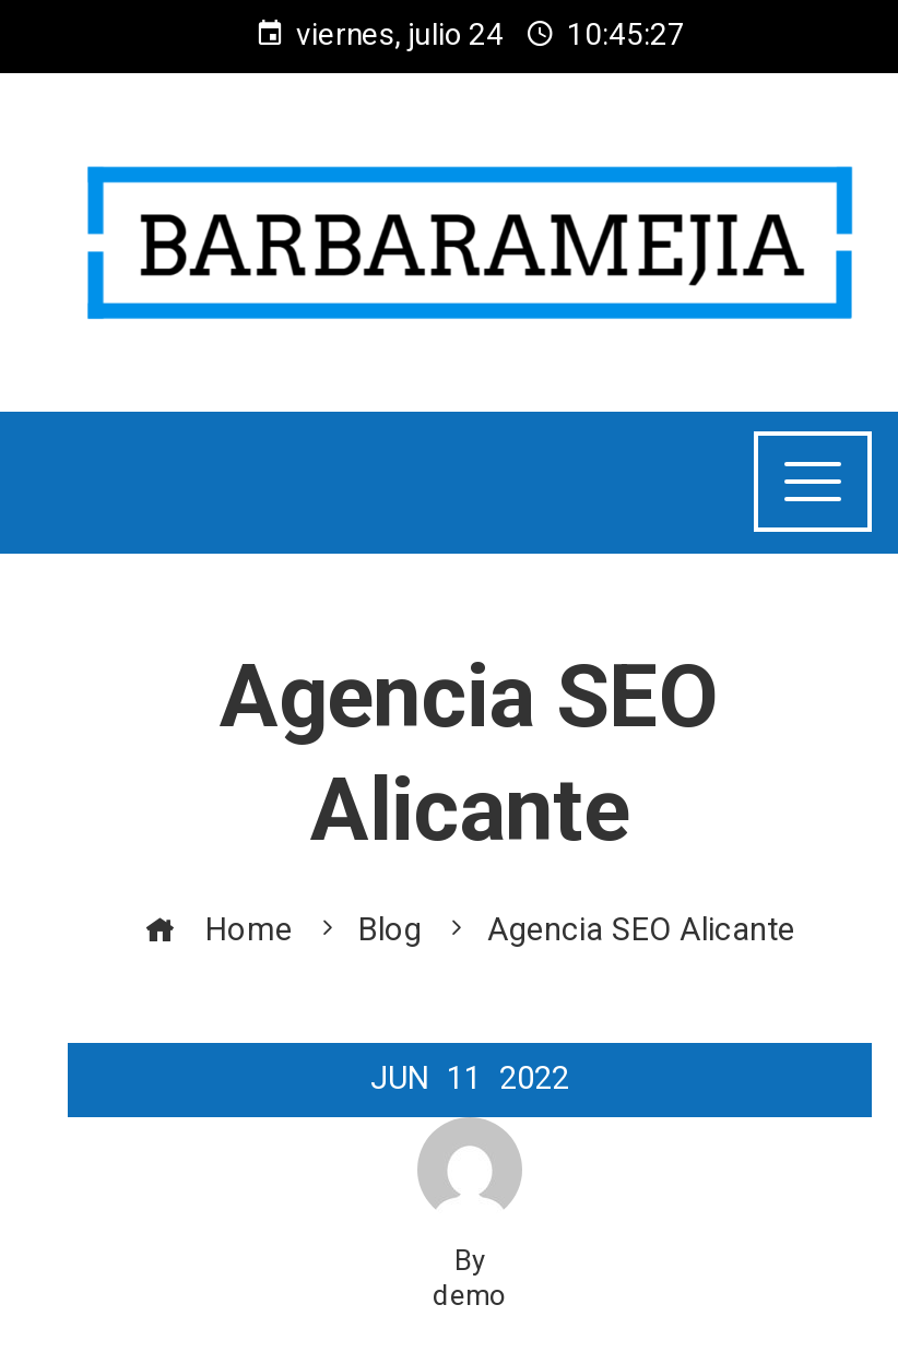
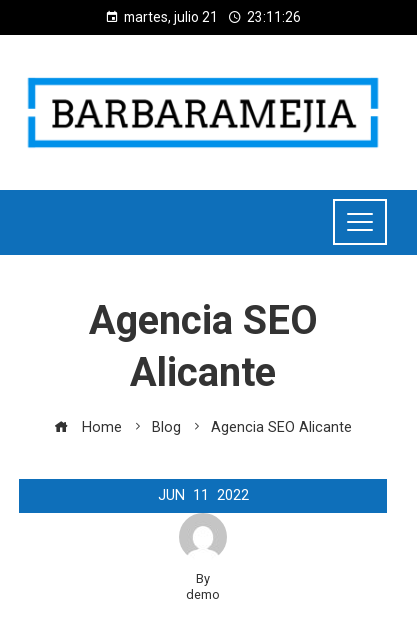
[296,16,504,51] viernes, julio 24 -> [124,9,218,25] martes, julio 21
[567,16,685,51] 10:45:27 -> [247,9,301,25] 23:11:26

